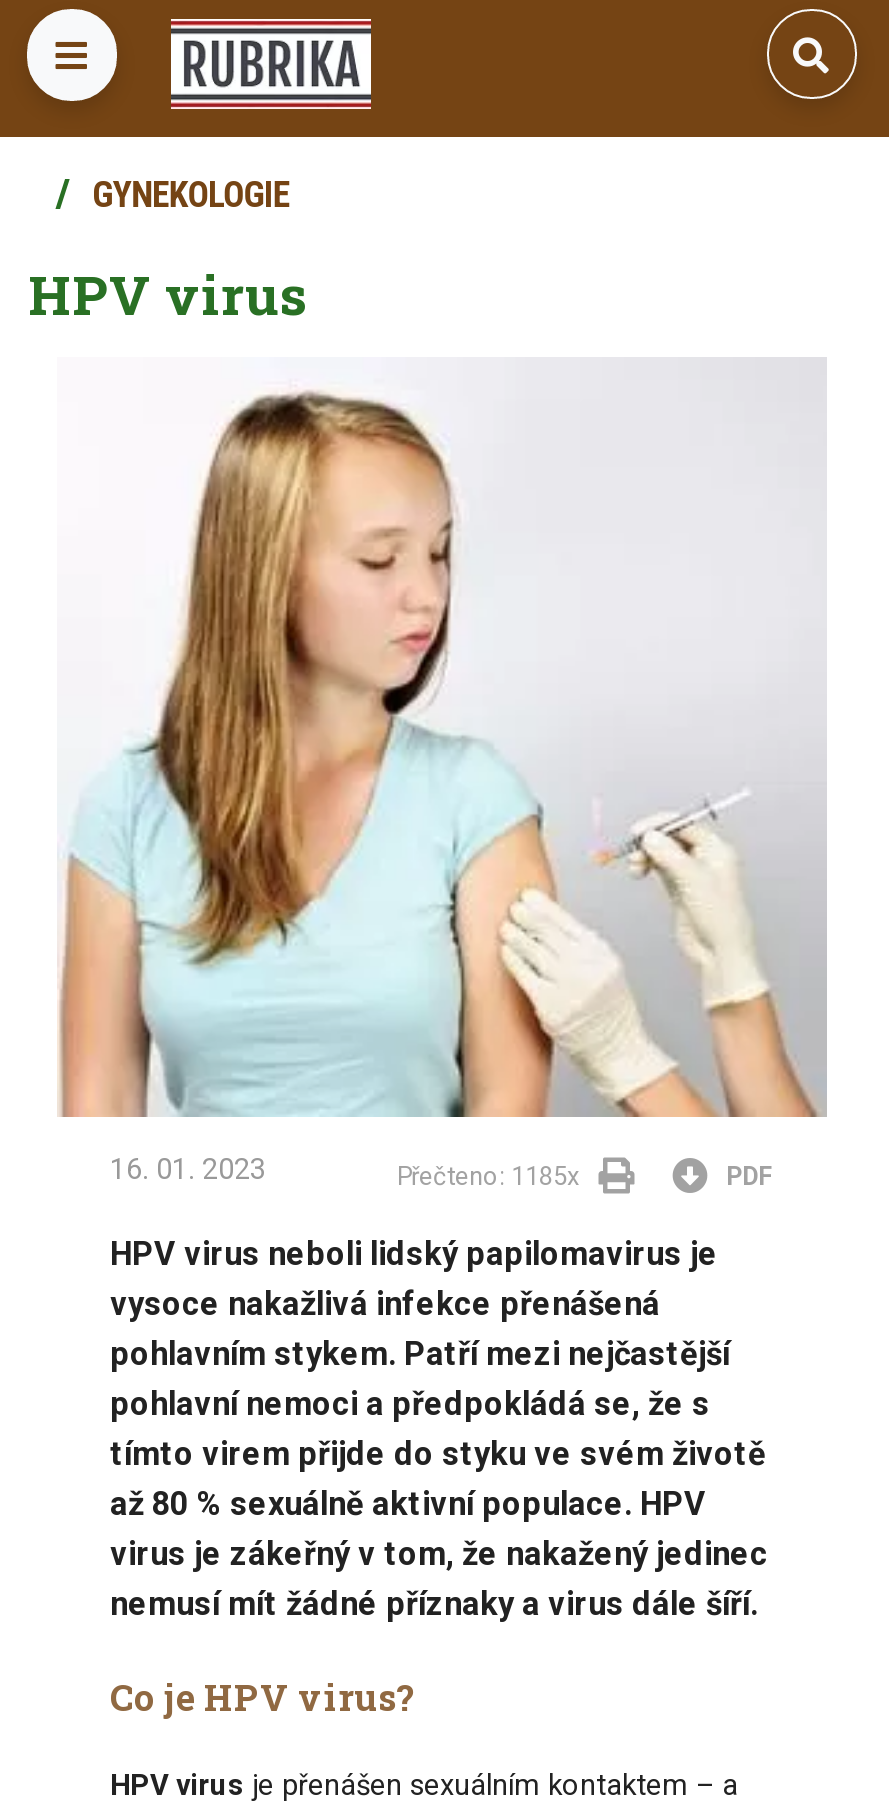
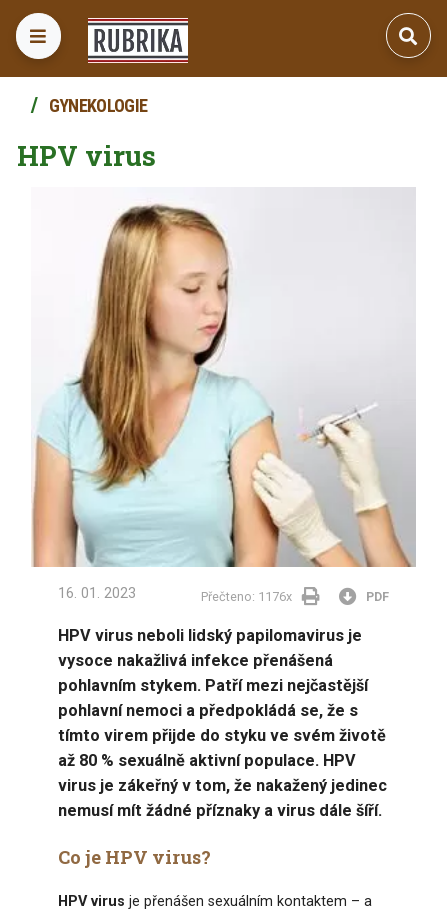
[397,1161,579,1191] Přečteno: 1185x -> [201,589,292,604] Přečteno: 1176x

